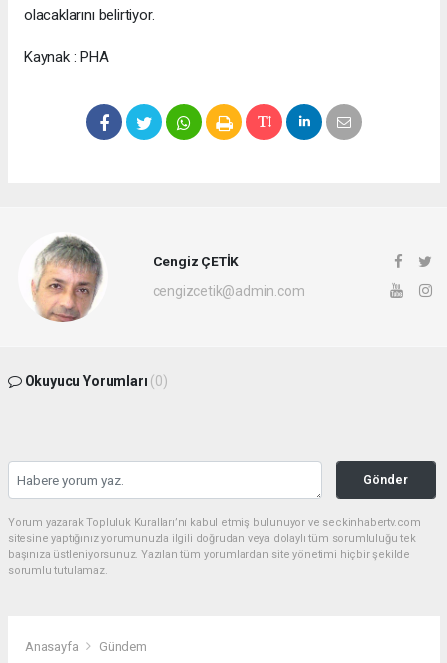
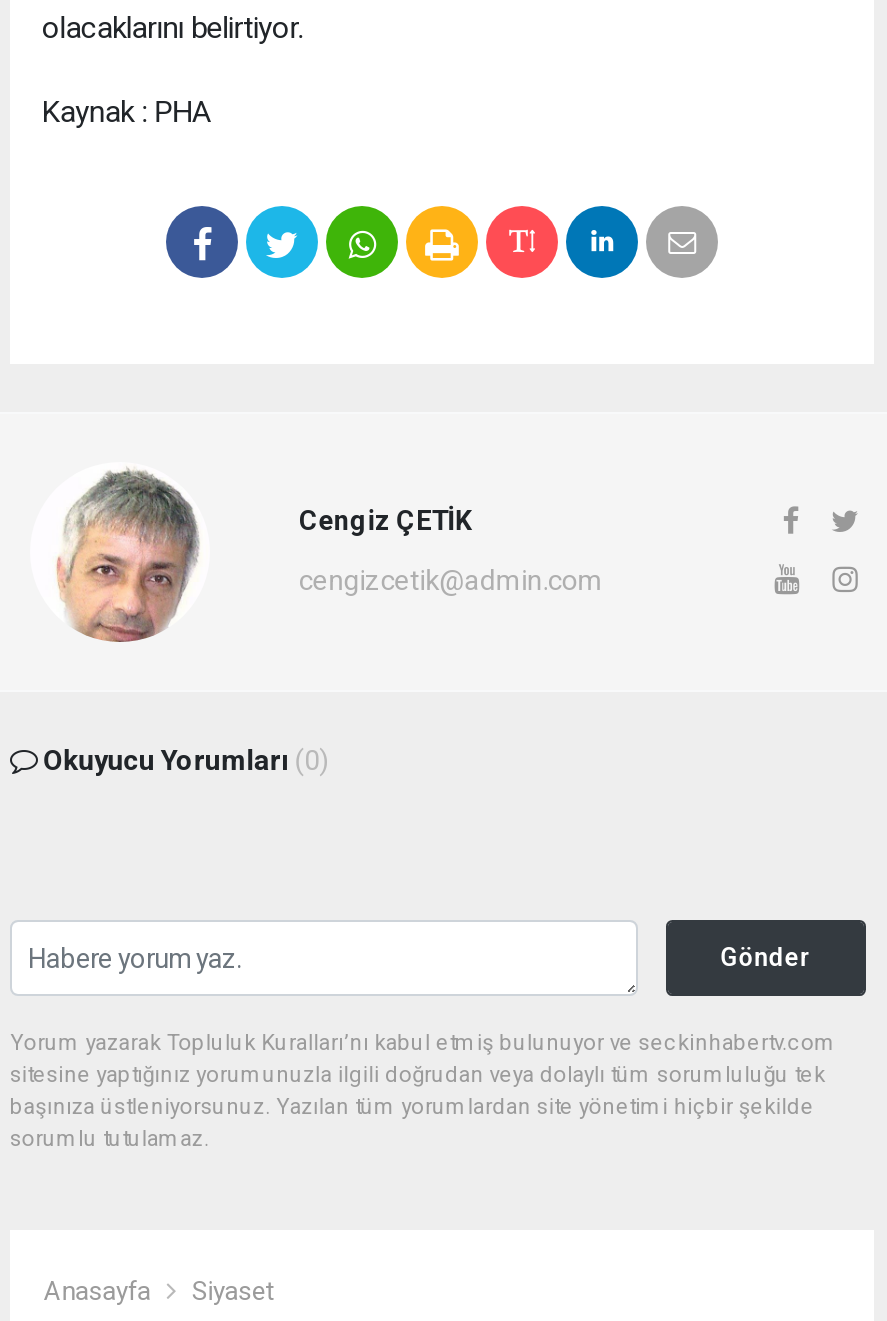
[99,639,147,654] Gündem -> [192,1277,273,1307] Siyaset

